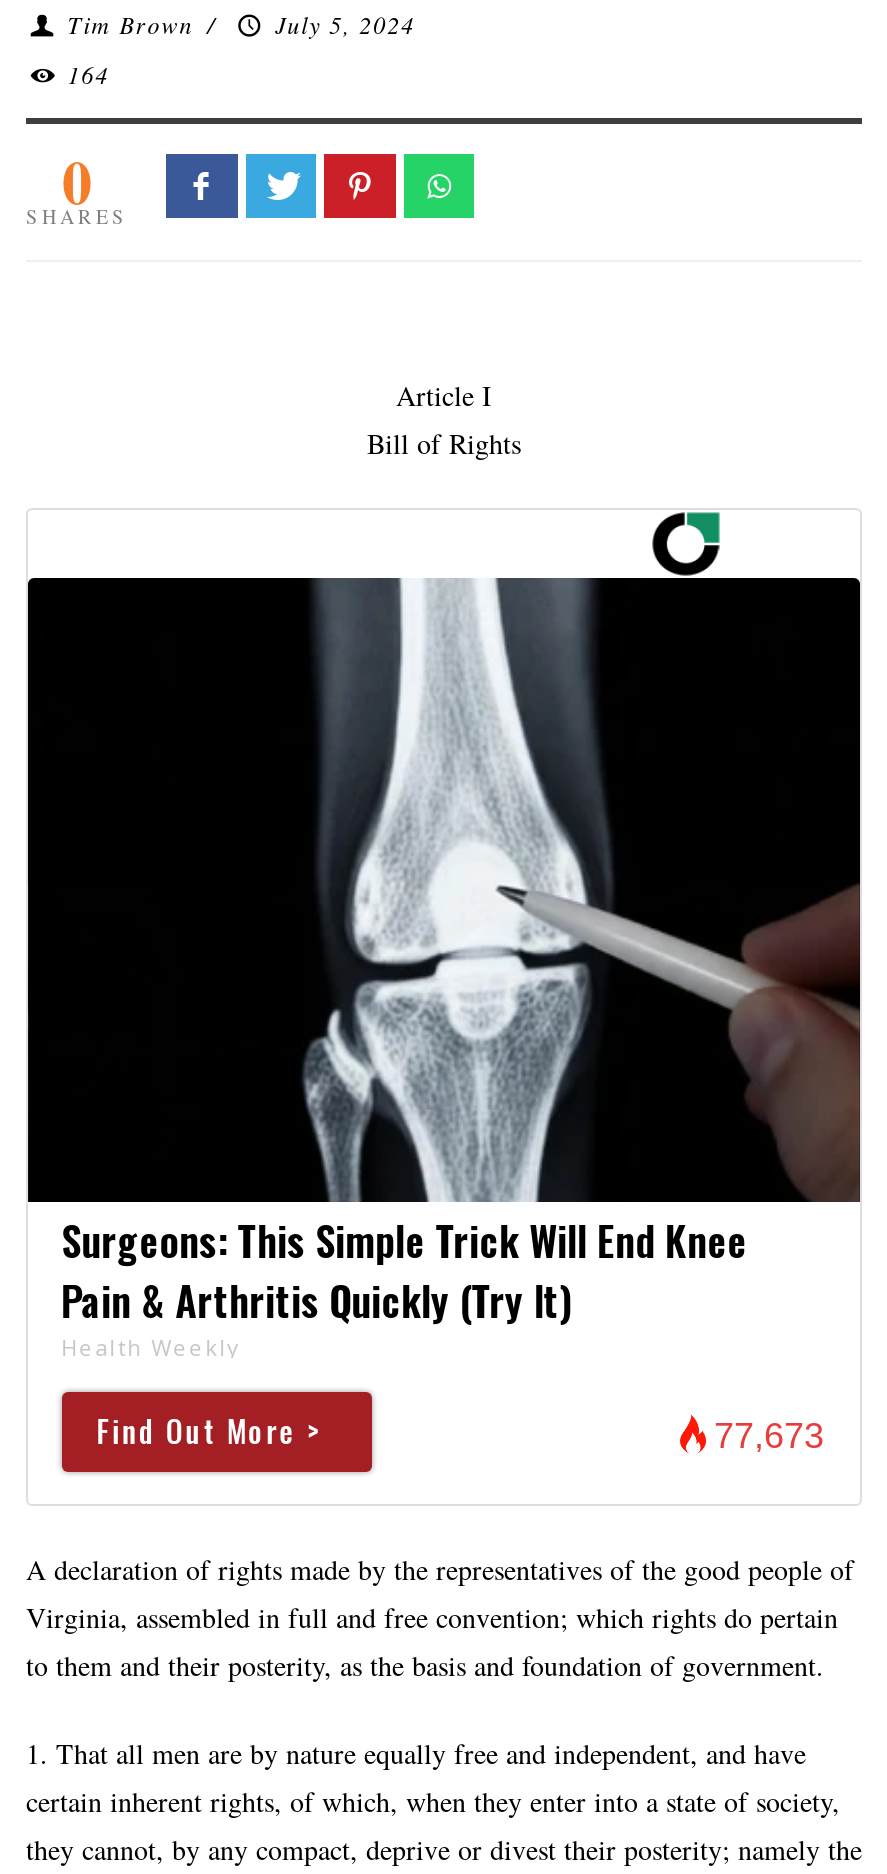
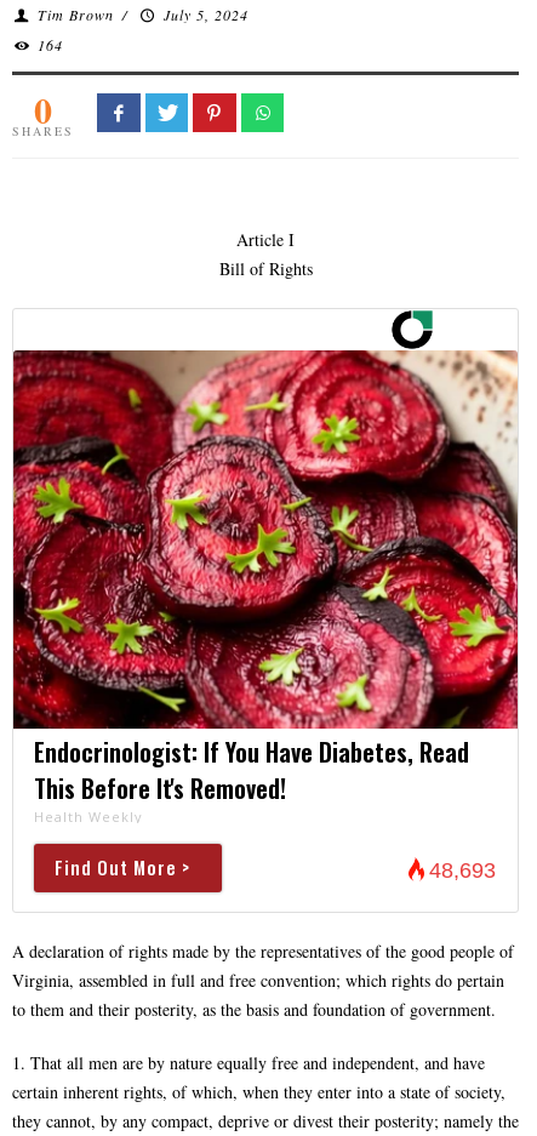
[26,576,862,1329] [image] | Surgeons: This Simple Trick Will End Knee | Pain & Arthritis Quickly (Try It) -> [12,349,519,806] [image] | Endocrinologist: If You Have Diabetes, Read | This Before It's Removed!
[714,1415,824,1455] 77,673 -> [429,858,496,882] 48,693

